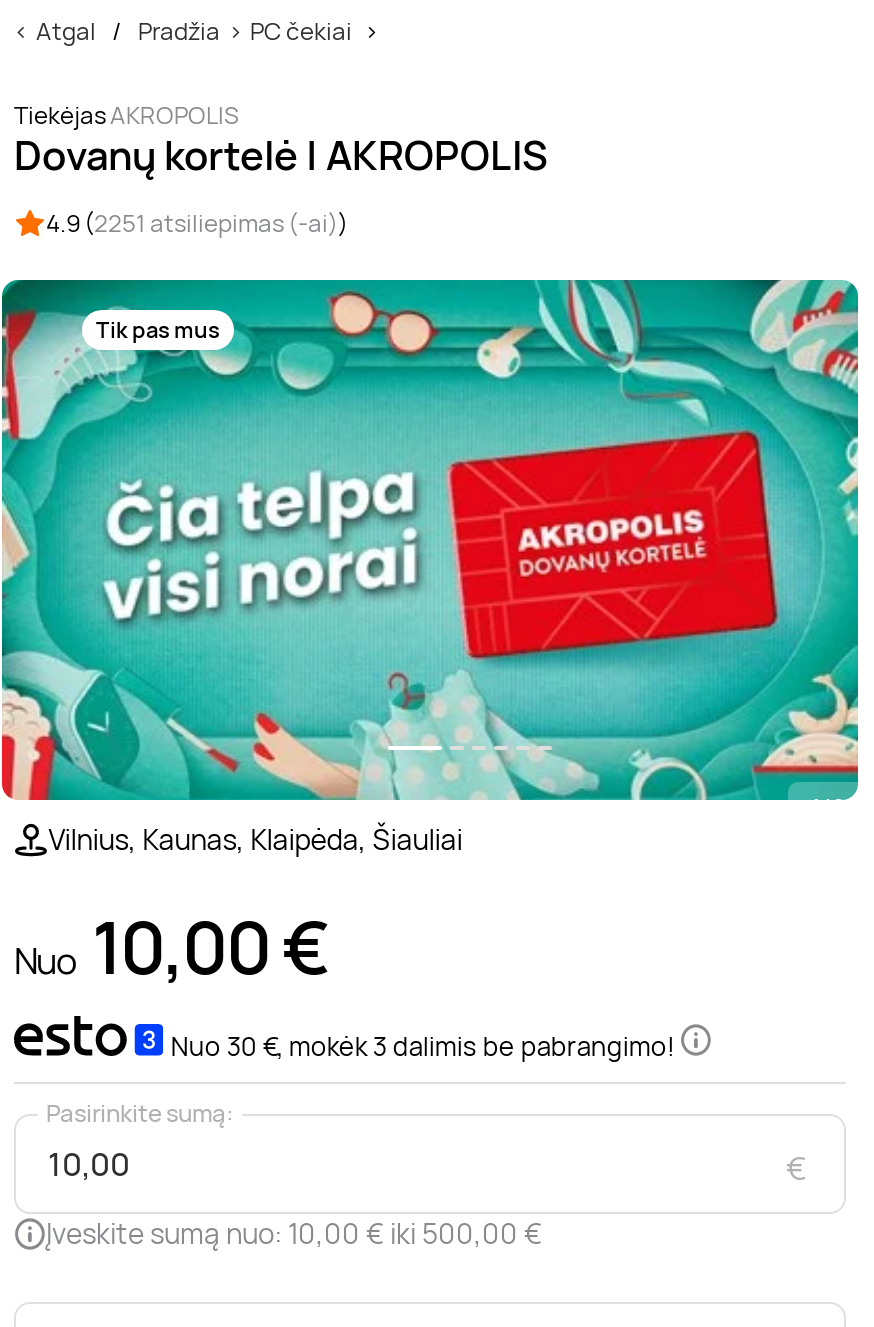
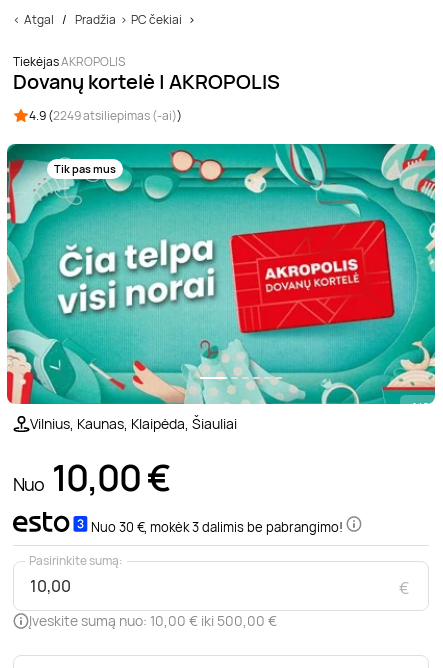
[46,207,348,241] 4.9 (2251 atsiliepimas (-ai)) -> [29,107,182,124] 4.9 (2249 atsiliepimas (-ai))

